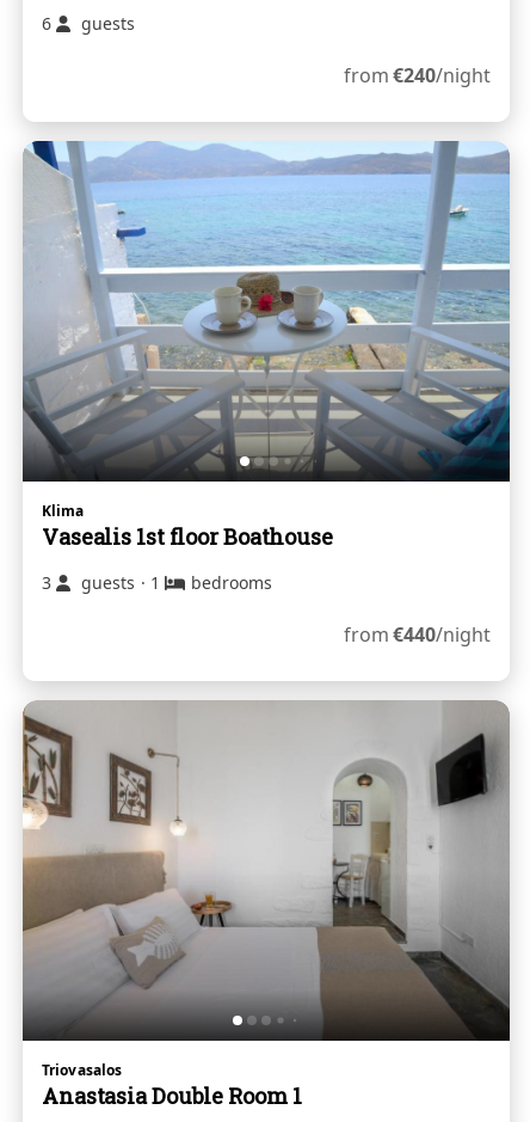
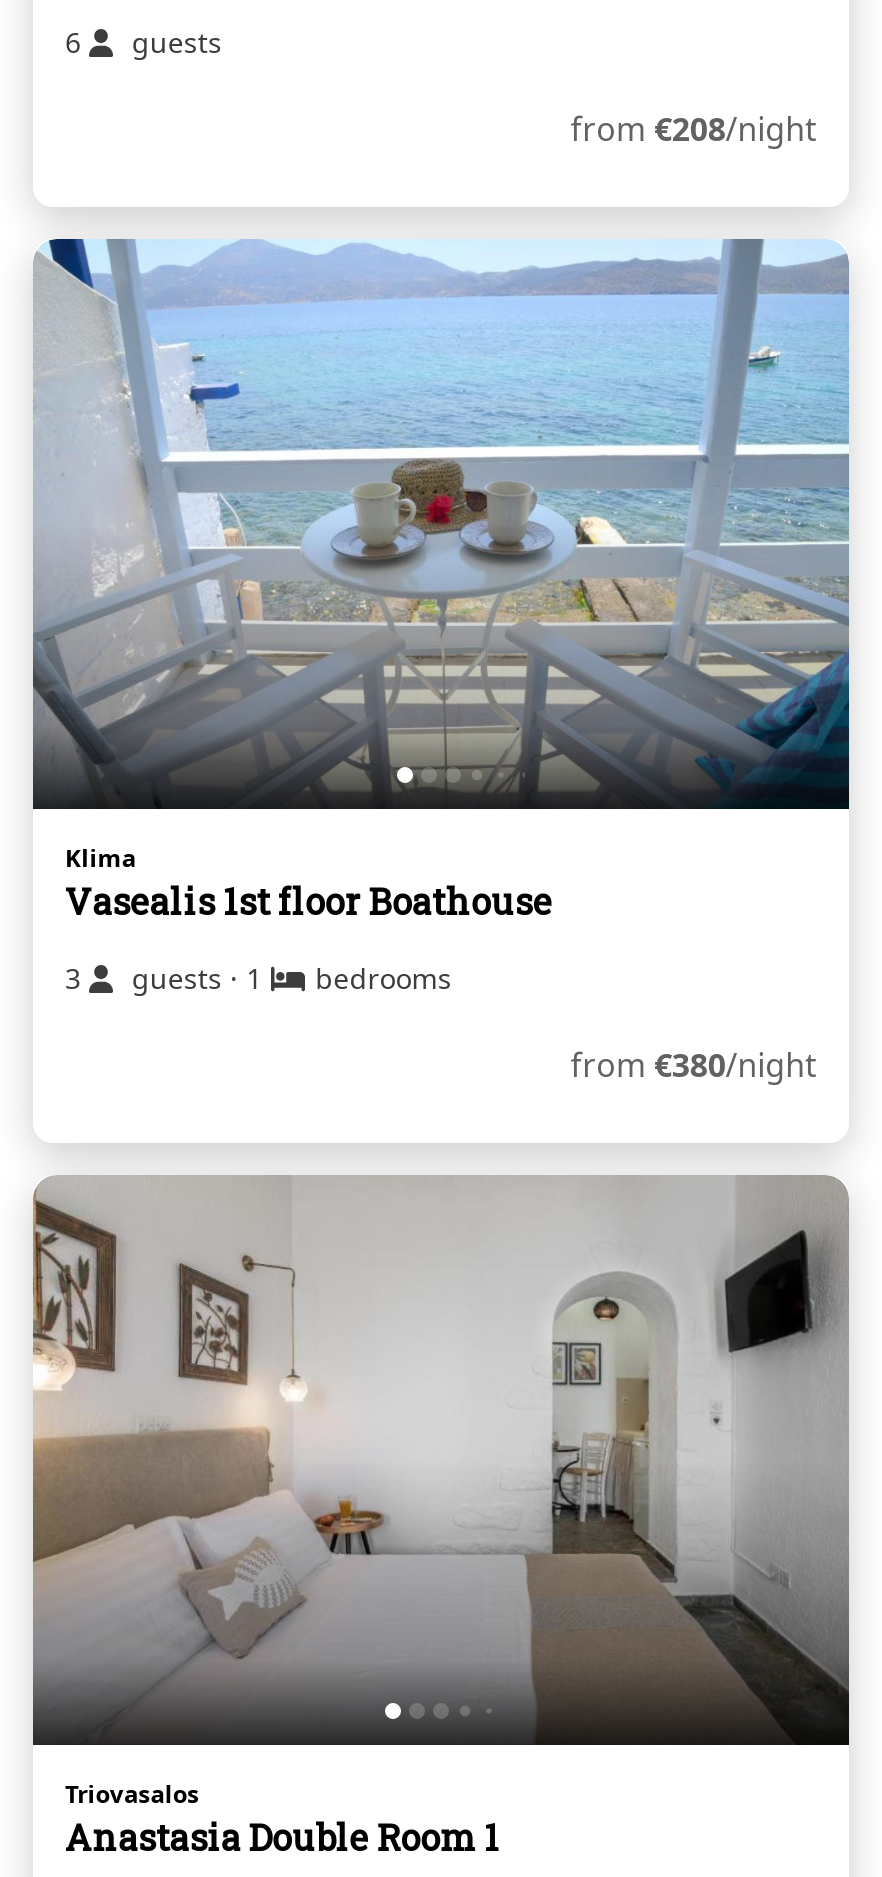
[343,62,491,88] from €240/night -> [570,107,817,151] from €208/night
[343,621,491,648] from €440/night -> [570,1043,817,1087] from €380/night

